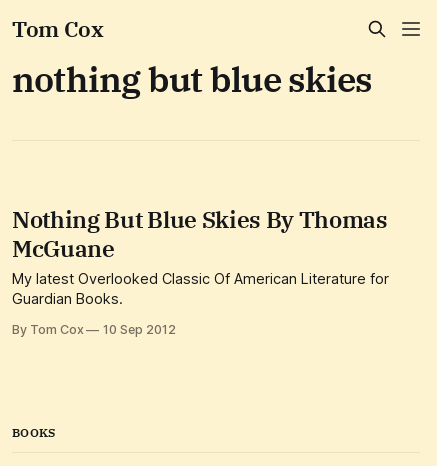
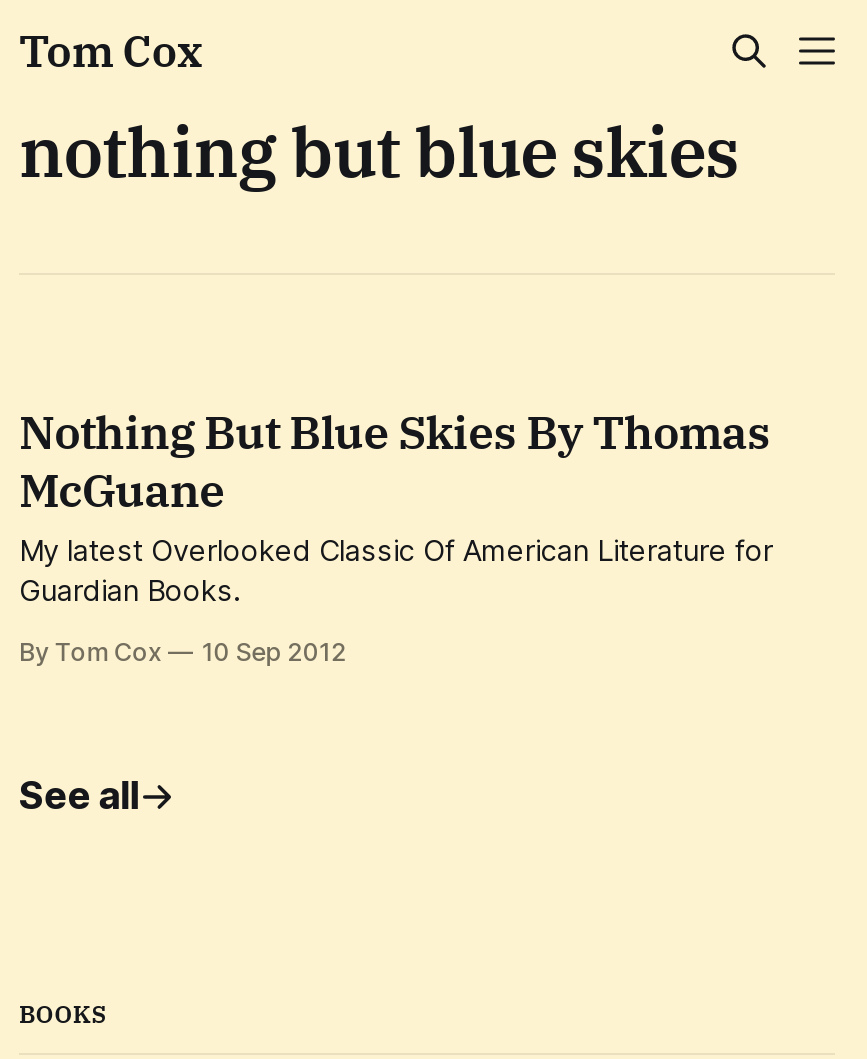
none -> [19,774,139,820] See all

